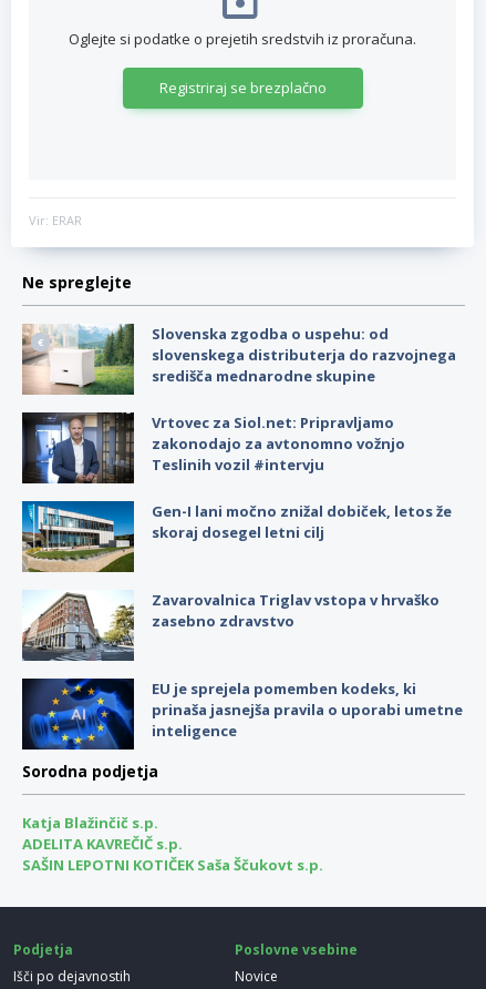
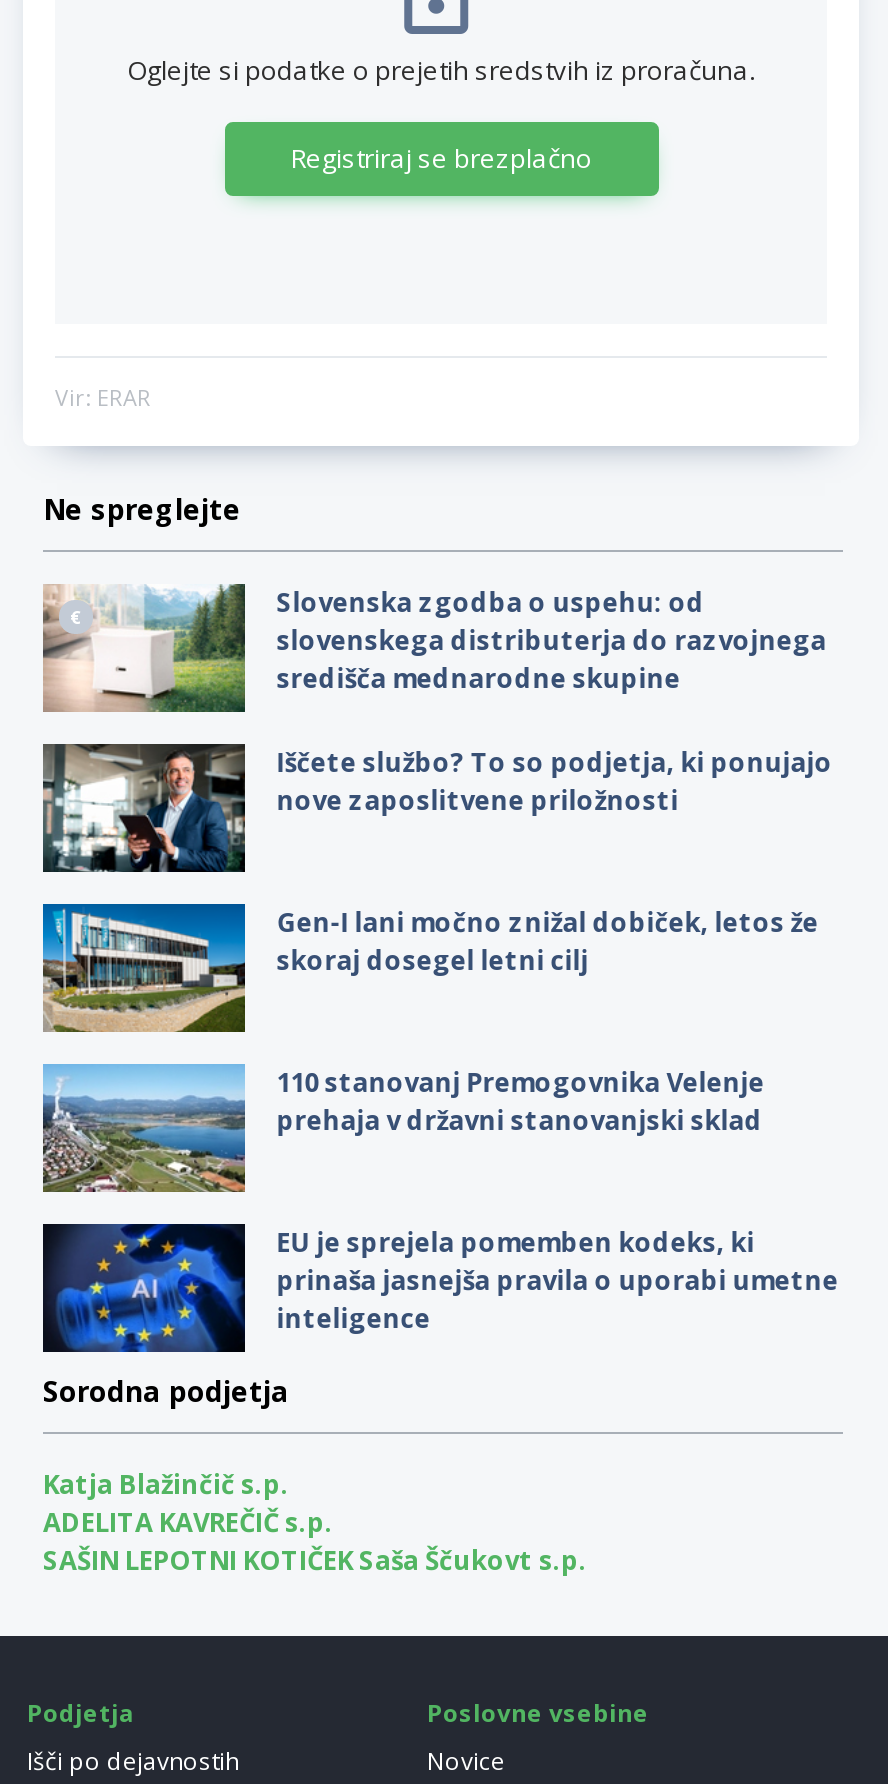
[21,412,405,485] [image] | Vrtovec za Siol.net: Pripravljamo | zakonodajo za avtonomno vožnjo | Teslinih vozil #intervju -> [43,743,833,874] [image] | Iščete službo? To so podjetja, ki ponujajo | nove zaposlitvene priložnosti
[22,589,439,662] [image] | Zavarovalnica Triglav vstopa v hrvaško | zasebno zdravstvo -> [41,1062,765,1194] [image] | 110 stanovanj Premogovnika Velenje | prehaja v državni stanovanjski sklad

